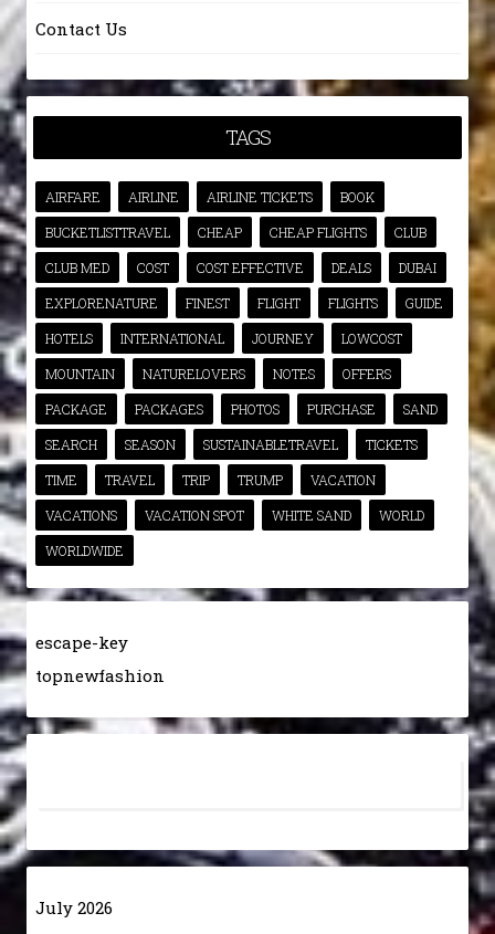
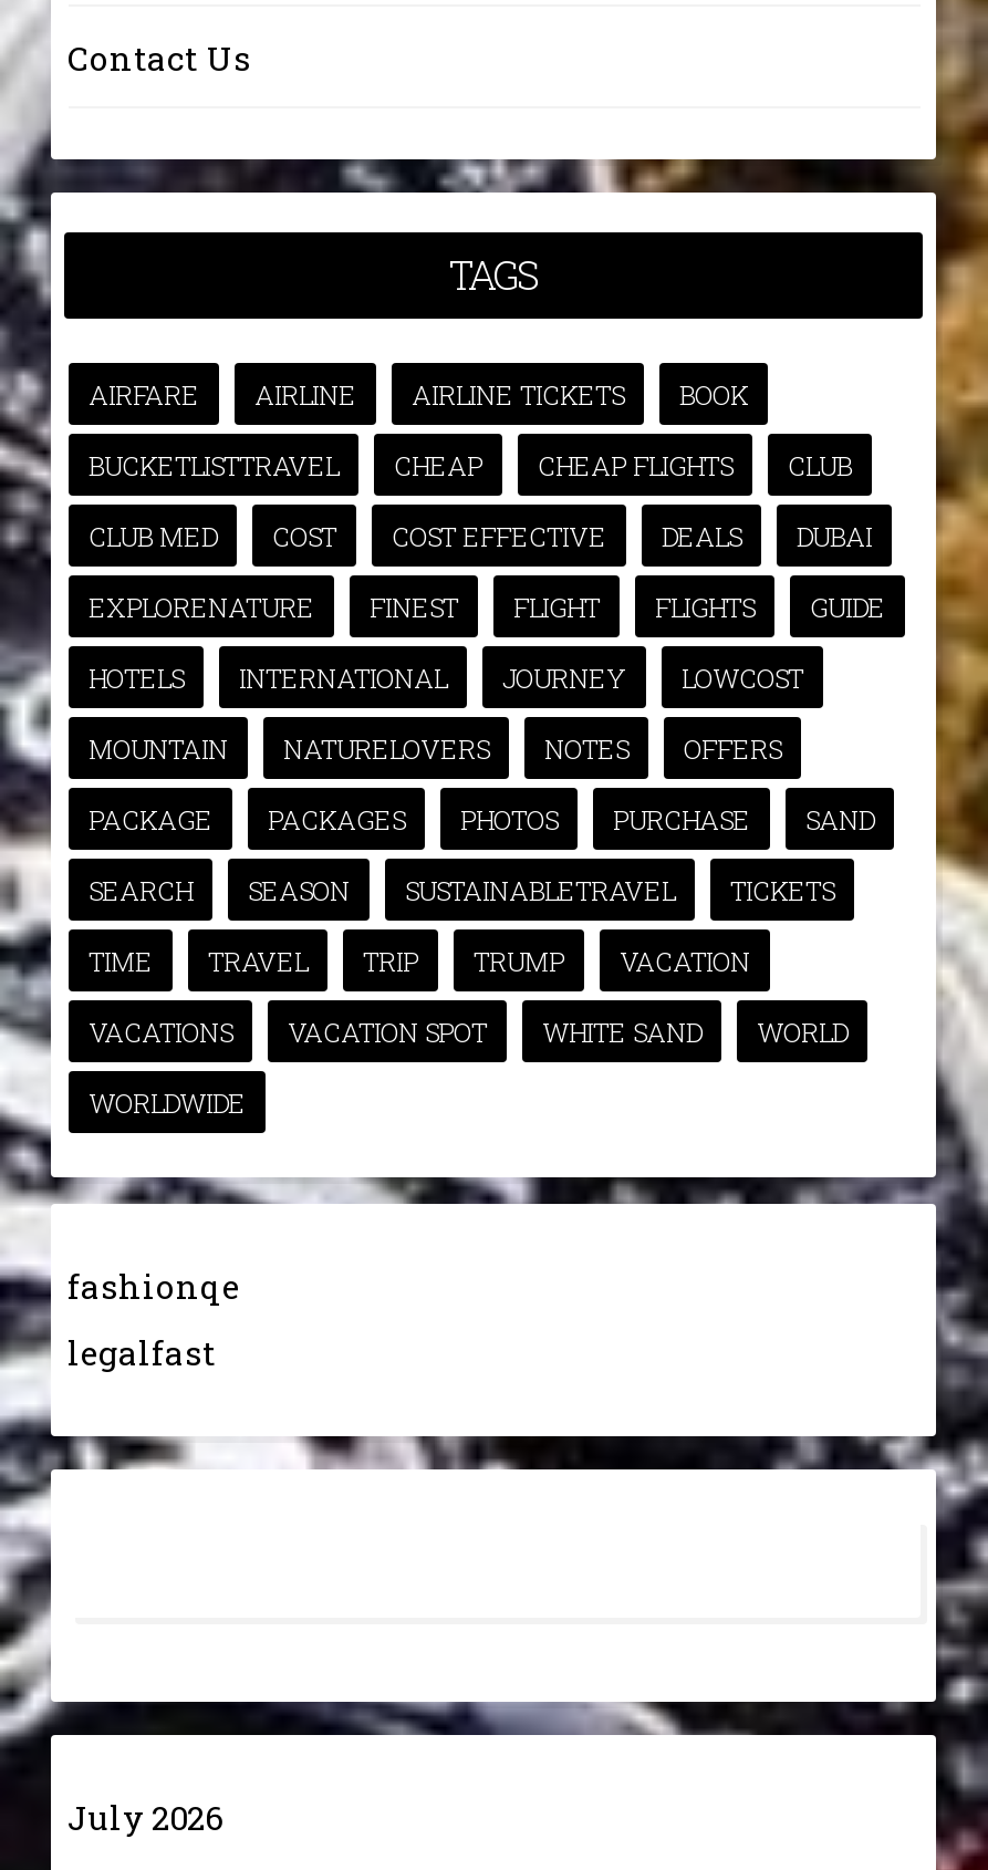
[35,631,128,653] escape-key -> [67,1264,240,1308] fashionqe
[35,664,164,686] topnewfashion -> [67,1330,216,1374] legalfast

